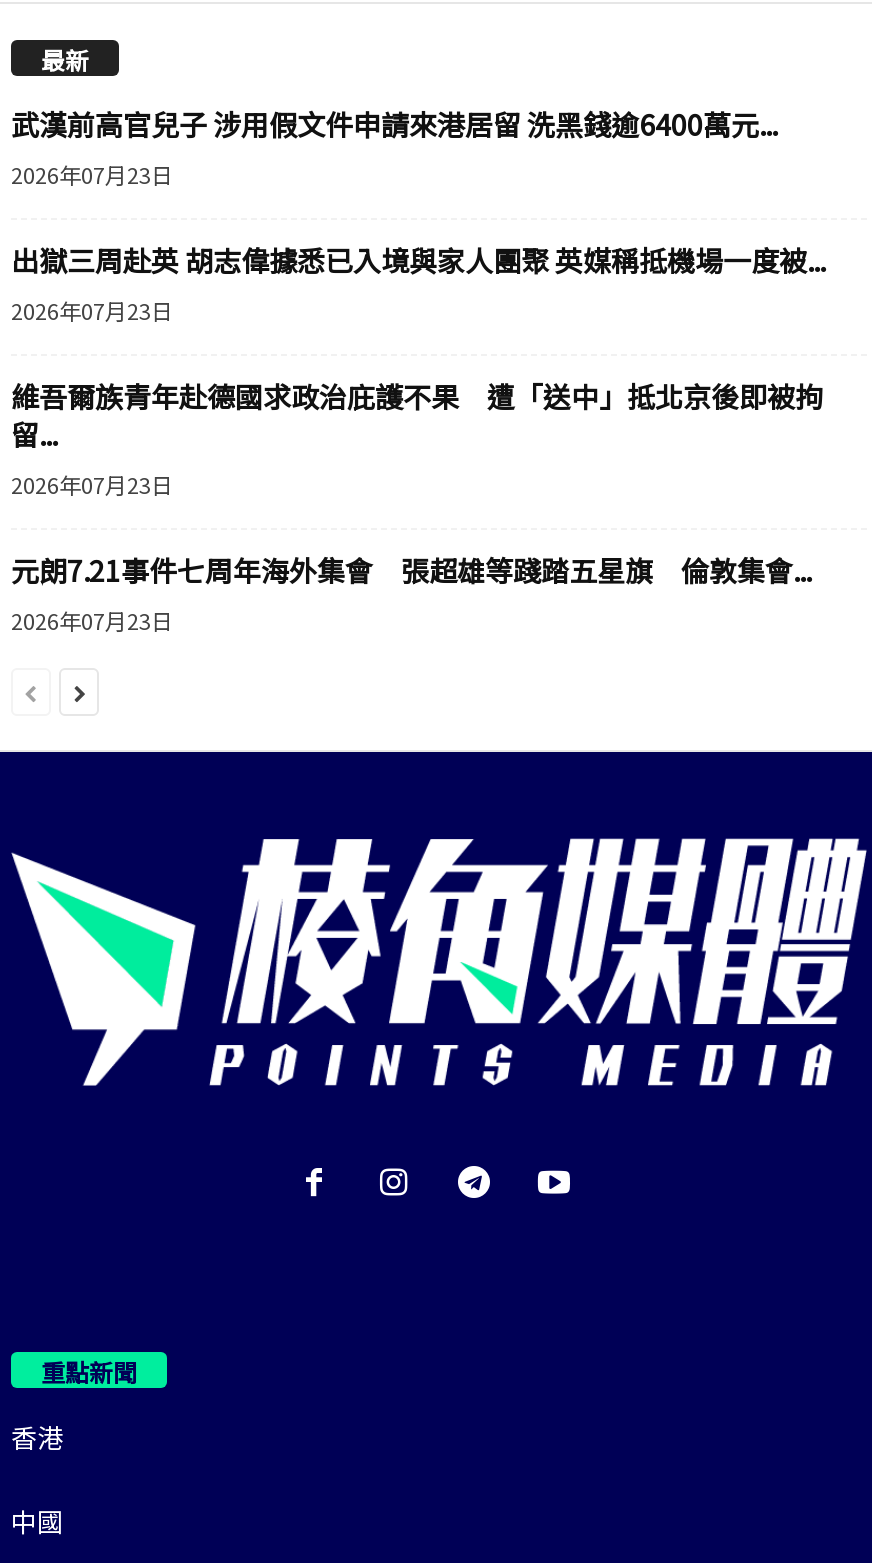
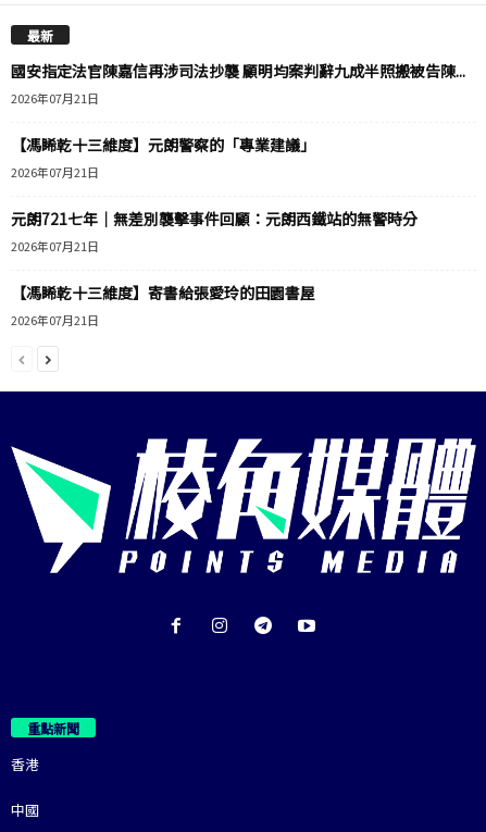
[11,103,777,189] 武漢前高官兒子 涉用假文件申請來港居留 洗黑錢逾6400萬元... | 2026年07月23日 -> [11,59,465,106] 國安指定法官陳嘉信再涉司法抄襲 顧明均案判辭九成半照搬被告陳... | 2026年07月21日
[11,239,825,325] 出獄三周赴英 胡志偉據悉已入境與家人團聚 英媒稱抵機場一度被... | 2026年07月23日 -> [11,133,315,180] 【馮睎乾十三維度】元朗警察的「專業建議」 | 2026年07月21日
[11,375,823,499] 維吾爾族青年赴德國求政治庇護不果 遭「送中」抵北京後即被拘 | 留... | 2026年07月23日 -> [11,207,418,254] 元朗721七年｜無差別襲擊事件回顧：元朗西鐵站的無警時分 | 2026年07月21日
[11,549,811,635] 元朗7.21事件七周年海外集會 張超雄等踐踏五星旗 倫敦集會... | 2026年07月23日 -> [11,281,315,328] 【馮睎乾十三維度】寄書給張愛玲的田園書屋 | 2026年07月21日

